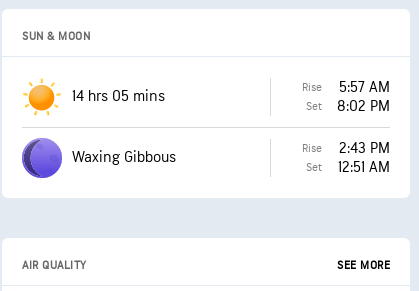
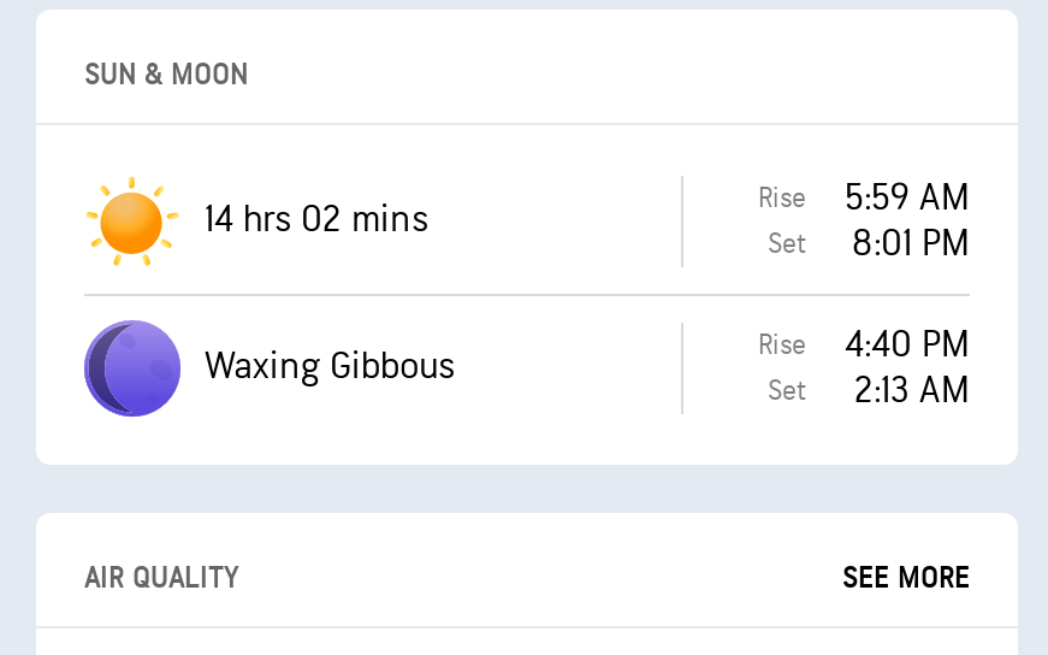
[302,77,390,96] Rise 5:57 AM -> [758,175,970,220] Rise 5:59 AM
[72,87,165,106] 14 hrs 05 mins -> [205,197,428,243] 14 hrs 02 mins
[306,96,390,115] Set 8:02 PM -> [768,220,970,266] Set 8:01 PM
[302,138,390,157] Rise 2:43 PM -> [758,321,970,367] Rise 4:40 PM
[306,157,390,176] Set 12:51 AM -> [768,367,970,413] Set 2:13 AM

